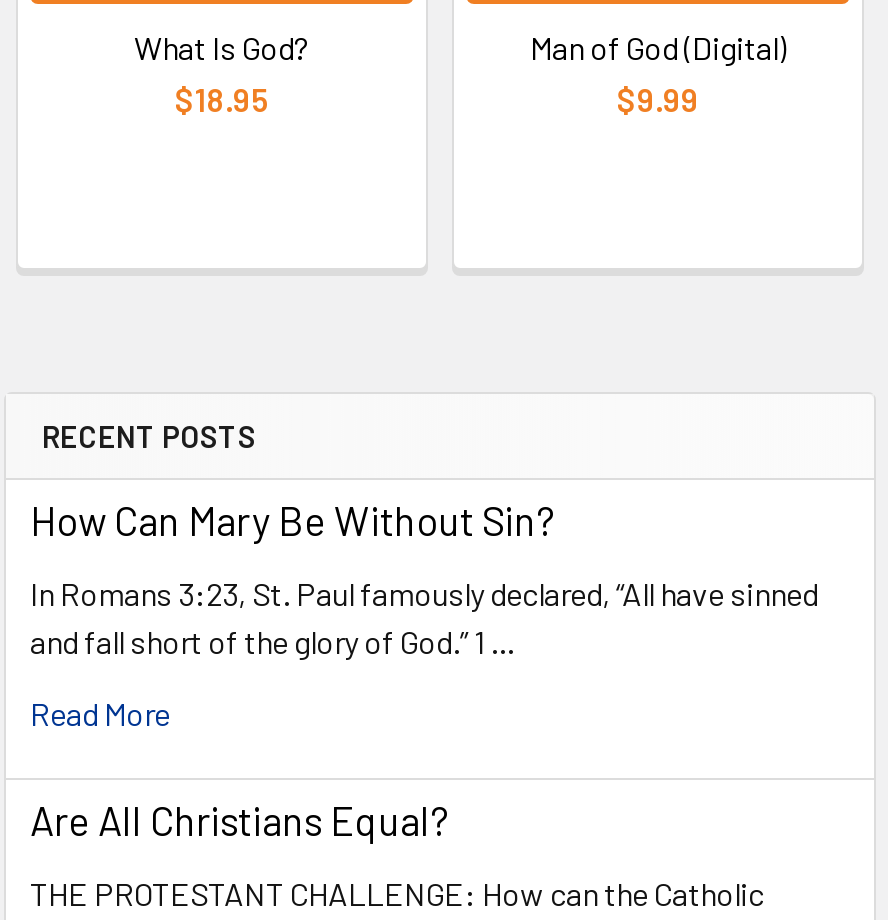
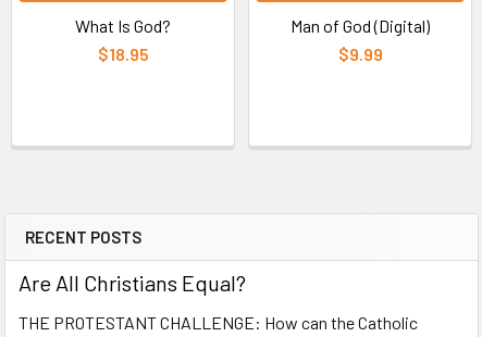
[30,496,818,732] How Can Mary Be Without Sin? | In Romans 3:23, St. Paul famously declared, “All have sinned | and fall short of the glory of God.” 1 … | Read More -> none

